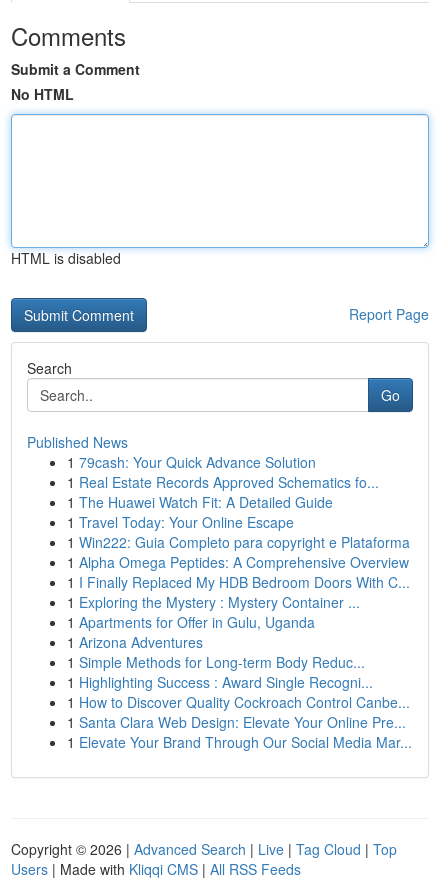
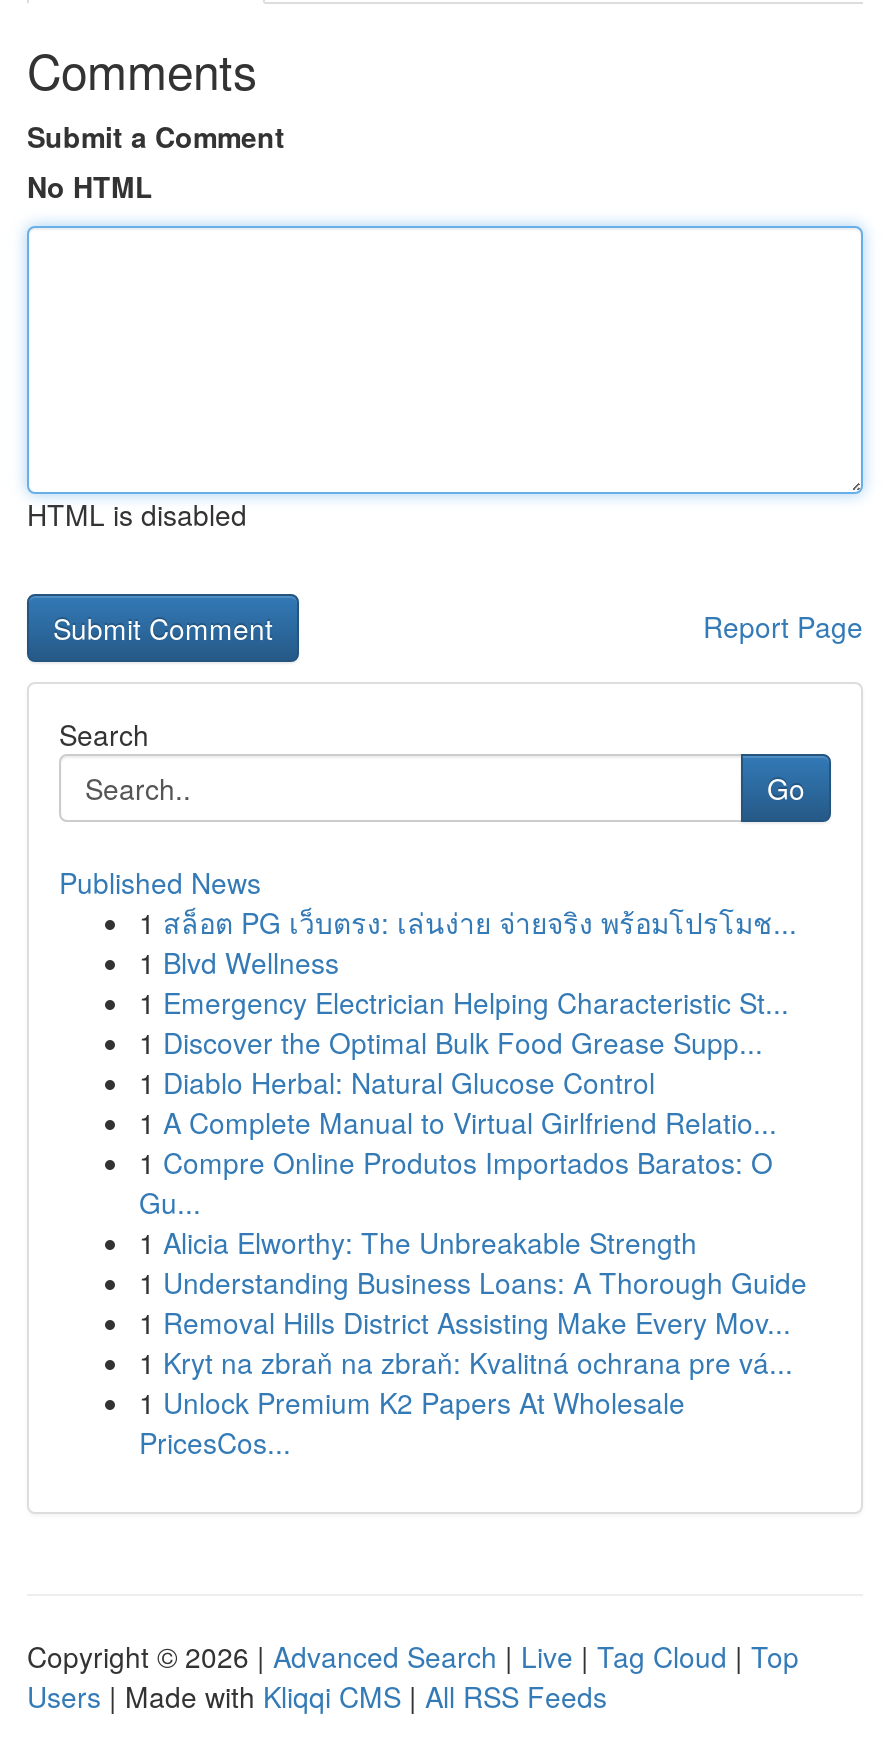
[67,452,412,752] 1 79cash: Your Quick Advance Solution | 1 Real Estate Records Approved Schematics fo... | 1 The Huawei Watch Fit: A Detailed Guide | 1 Travel Today: Your Online Escape | 1 Win222: Guia Completo para copyright e Plataforma | 1 Alpha Omega Peptides: A Comprehensive Overview | 1 I Finally Replaced My HDB Bedroom Doors With C... | 1 Exploring the Mystery : Mystery Container ... | 1 Apartments for Offer in Gulu, Uganda | 1 Arizona Adventures | 1 Simple Methods for Long-term Body Reduc... | 1 Highlighting Success : Award Single Recogni... | 1 How to Discover Quality Cockroach Control Canbe... | 1 Santa Clara Web Design: Elevate Your Online Pre... | 1 Elevate Your Brand Through Our Social Media Mar... -> [139,902,807,1462] 1 สล็อต PG เว็บตรง: เล่นง่าย จ่ายจริง พร้อมโปรโมช... | 1 Blvd Wellness | 1 Emergency Electrician Helping Characteristic St... | 1 Discover the Optimal Bulk Food Grease Supp... | 1 Diablo Herbal: Natural Glucose Control | 1 A Complete Manual to Virtual Girlfriend Relatio... | 1 Compre Online Produtos Importados Baratos: O | Gu... | 1 Alicia Elworthy: The Unbreakable Strength | 1 Understanding Business Loans: A Thorough Guide | 1 Removal Hills District Assisting Make Every Mov... | 1 Kryt na zbraň na zbraň: Kvalitná ochrana pre vá... | 1 Unlock Premium K2 Papers At Wholesale | PricesCos...

